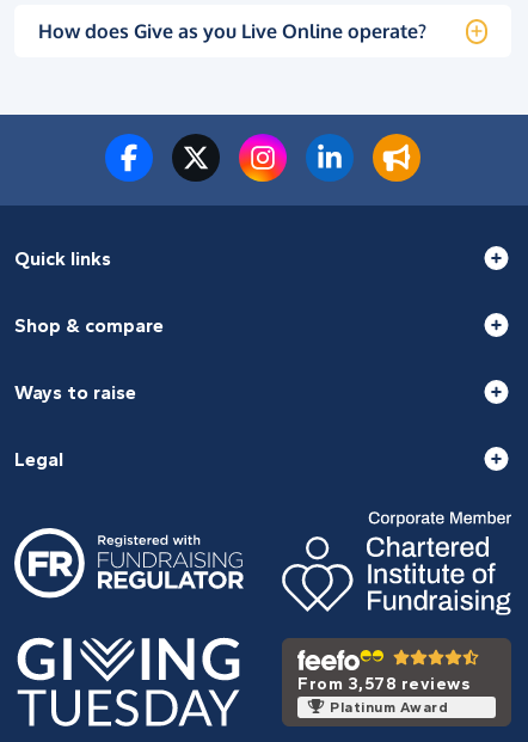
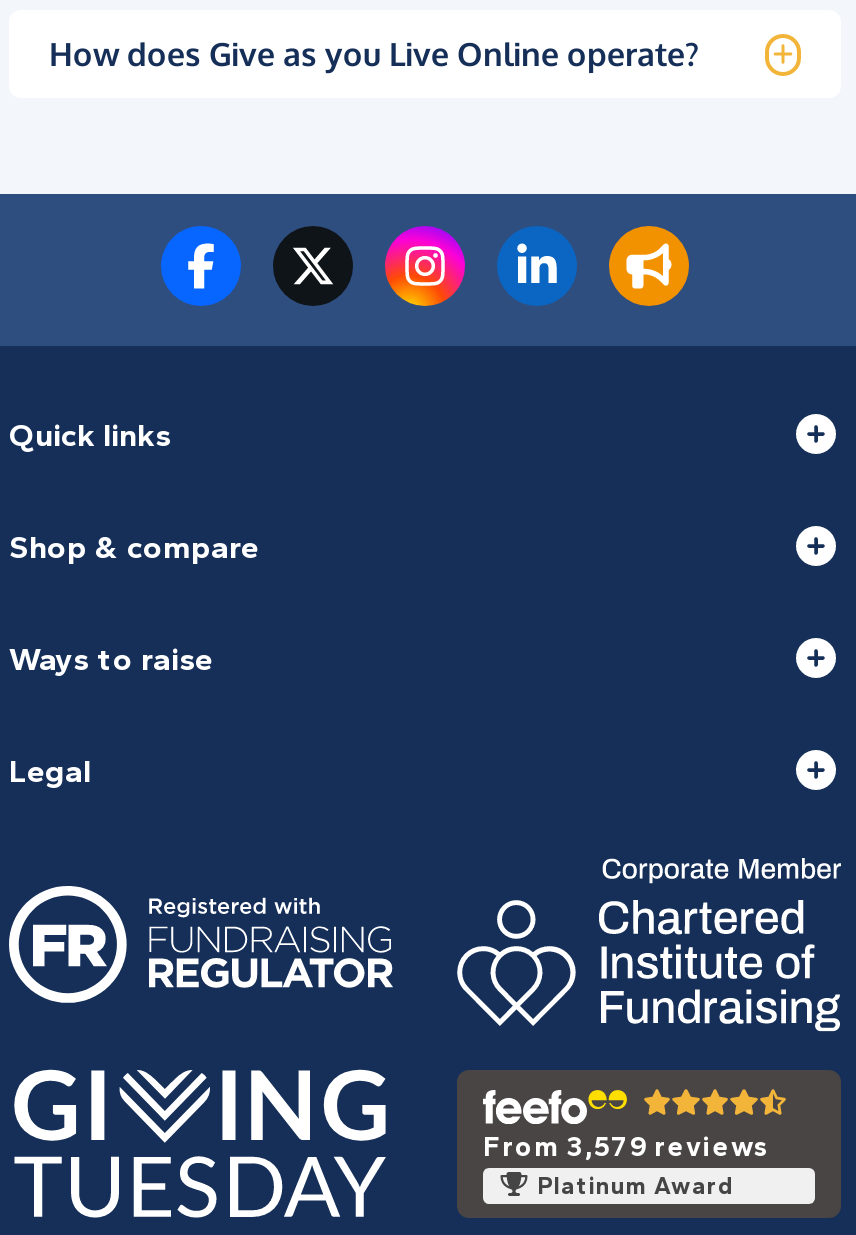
[297,673,469,694] From 3,578 reviews -> [483,1129,769,1163] From 3,579 reviews

